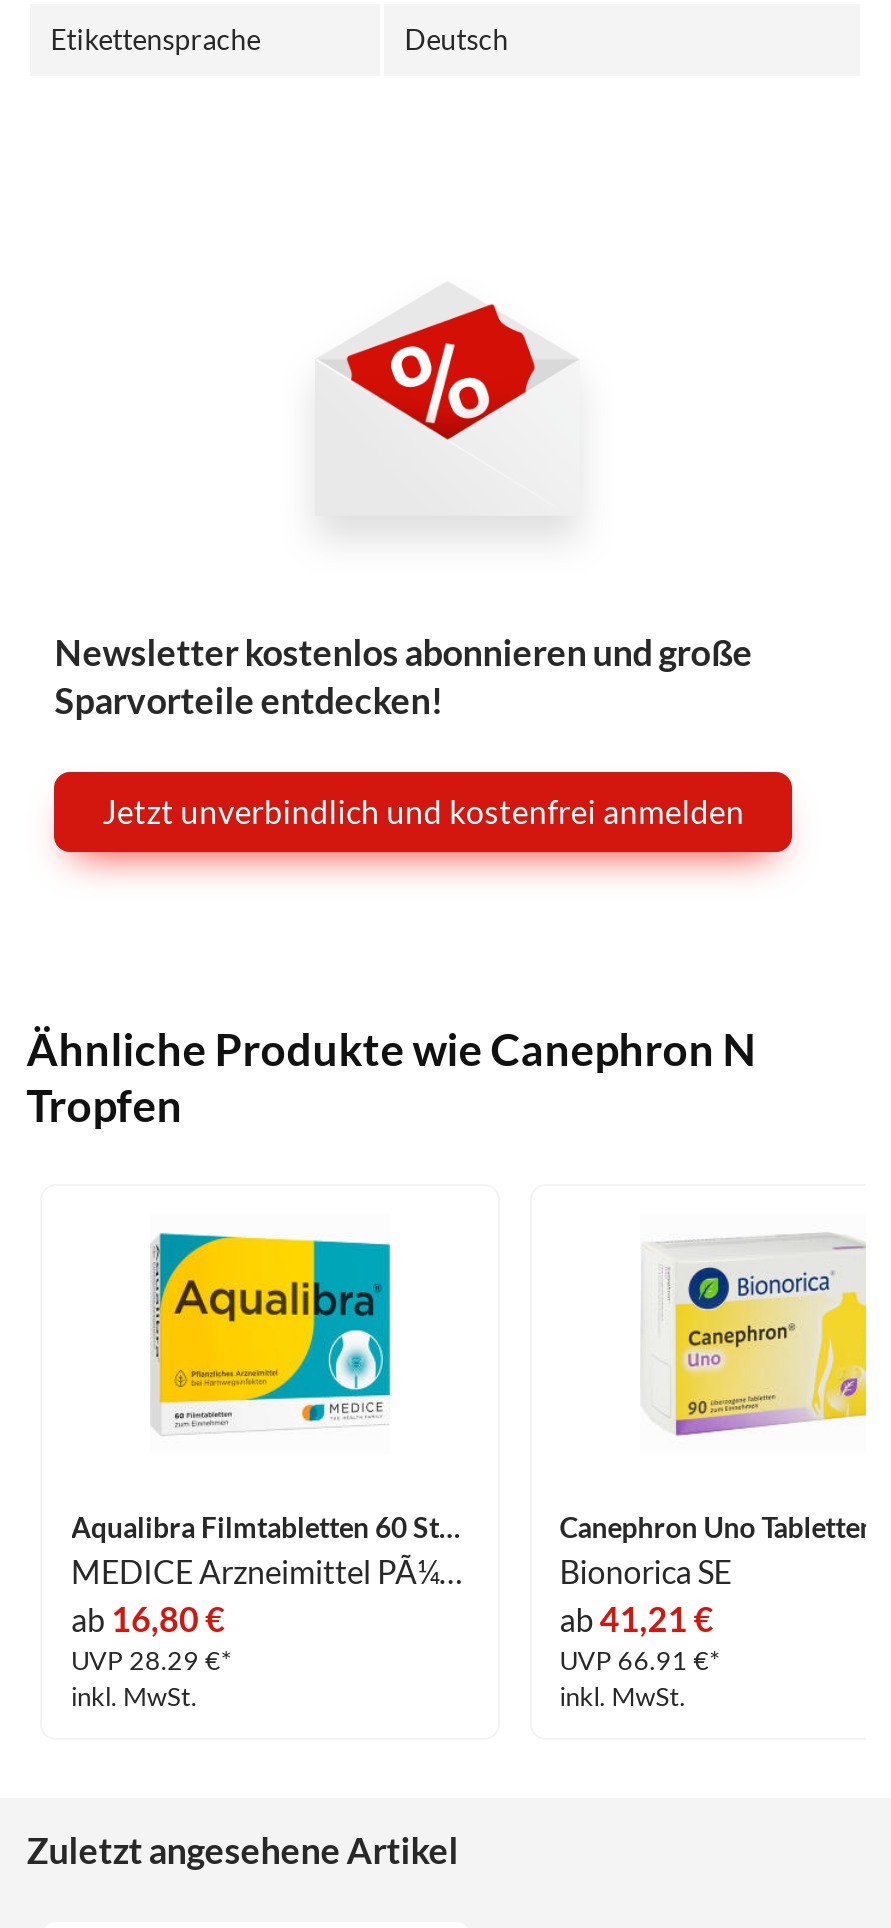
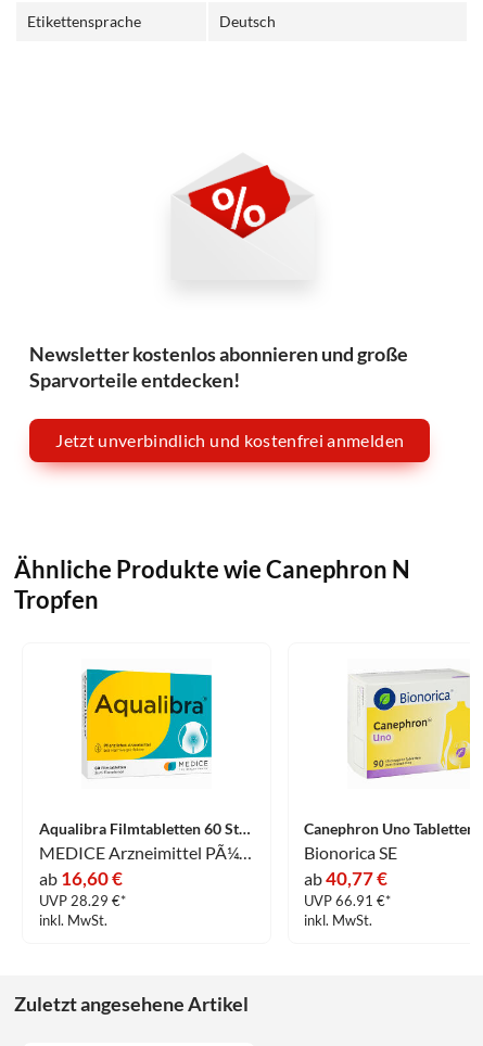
[71,1597,225,1639] ab 16,80 € -> [39,867,122,889] ab 16,60 €
[560,1597,714,1639] ab 41,21 € -> [304,867,387,889] ab 40,77 €

